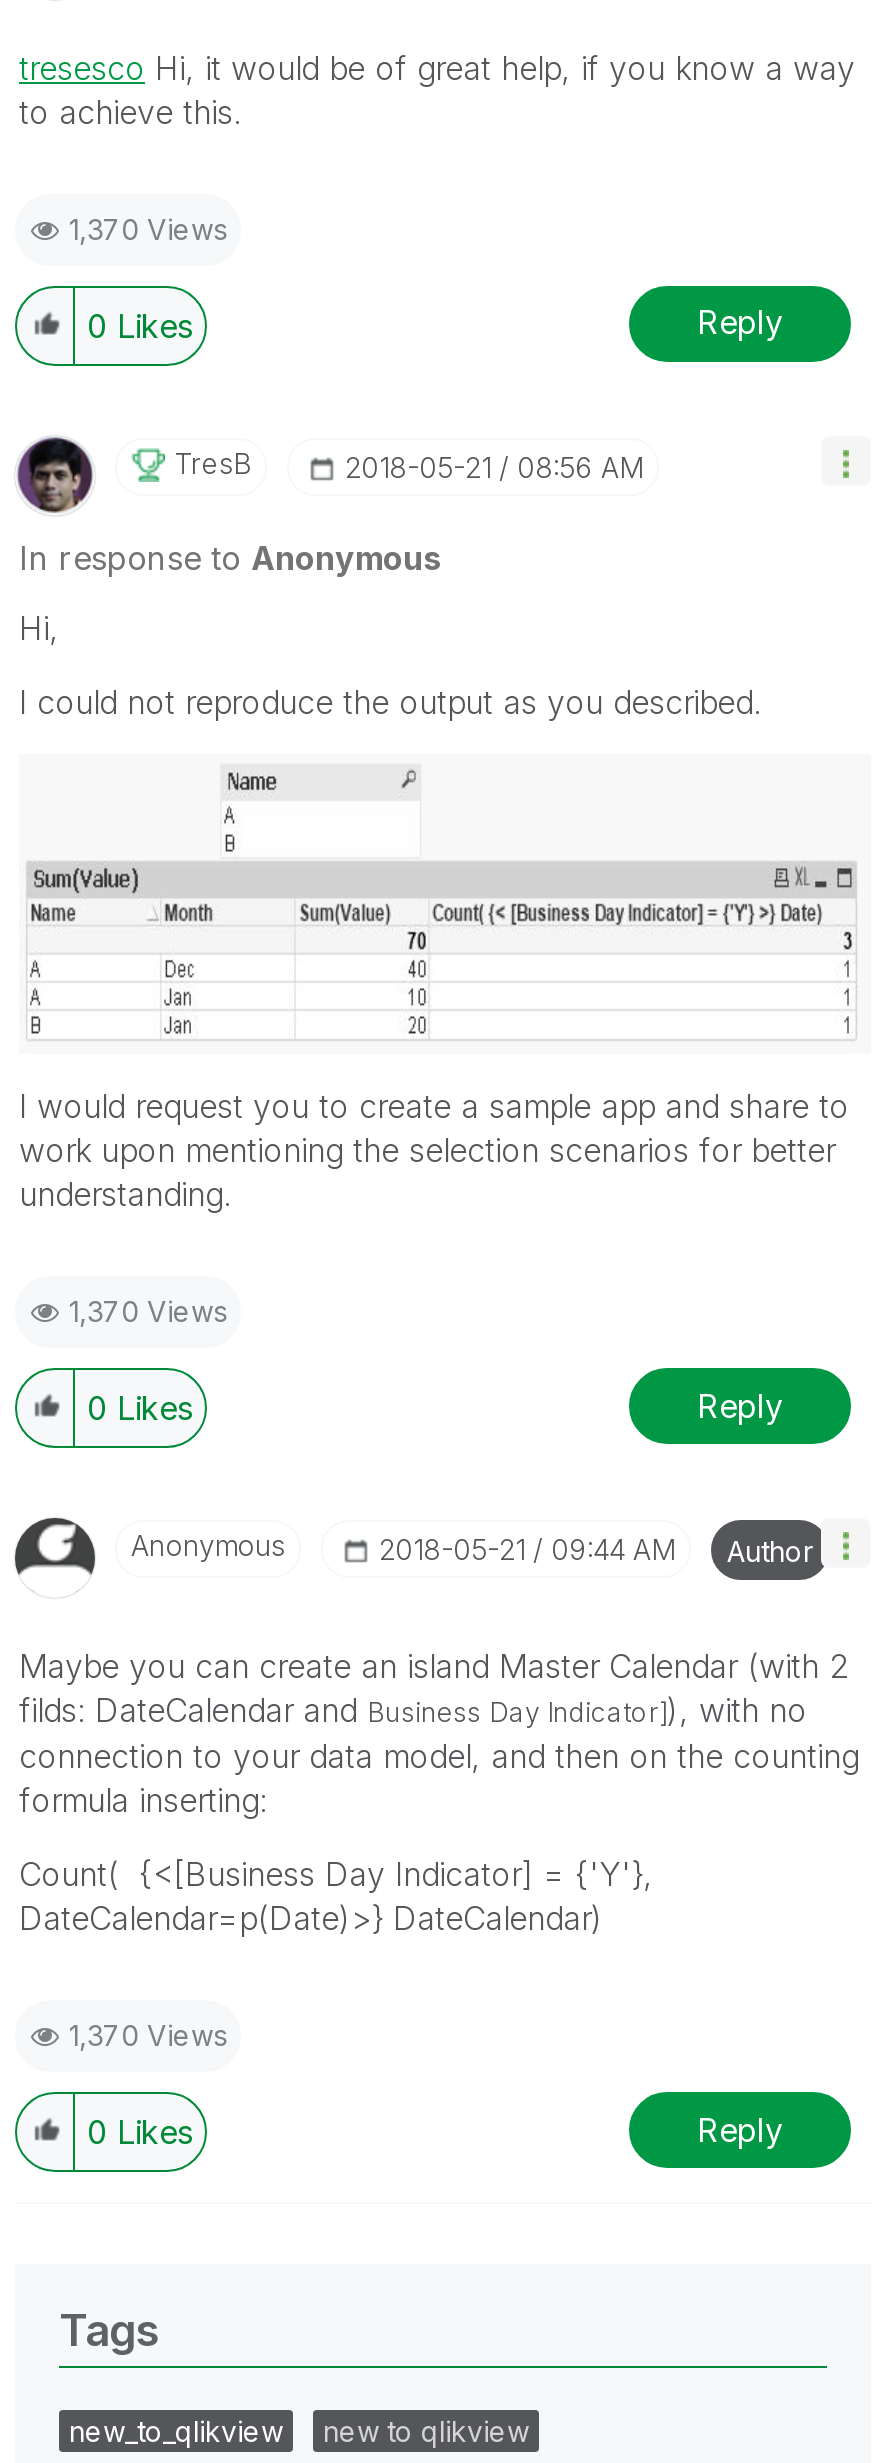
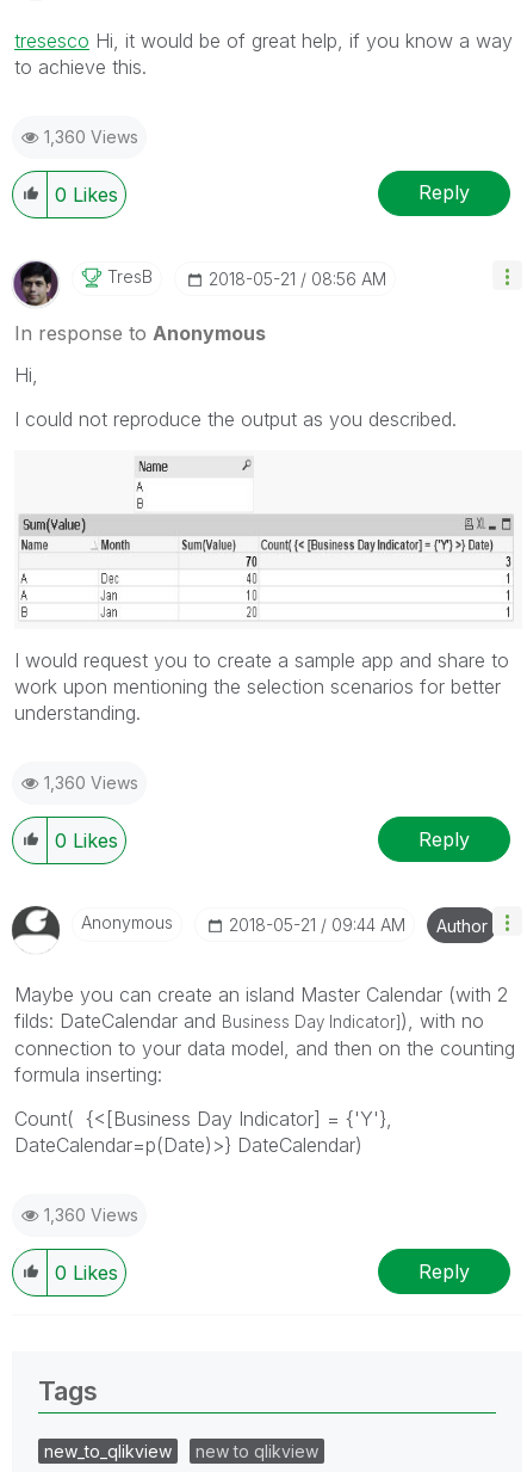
[69,211,227,245] 1,370 Views -> [44,126,138,146] 1,360 Views
[69,1295,227,1329] 1,370 Views -> [44,773,138,793] 1,360 Views
[69,2019,227,2053] 1,370 Views -> [44,1205,138,1225] 1,360 Views

